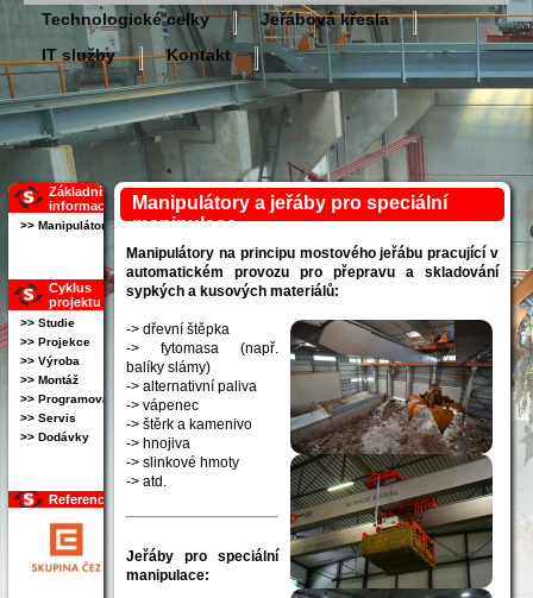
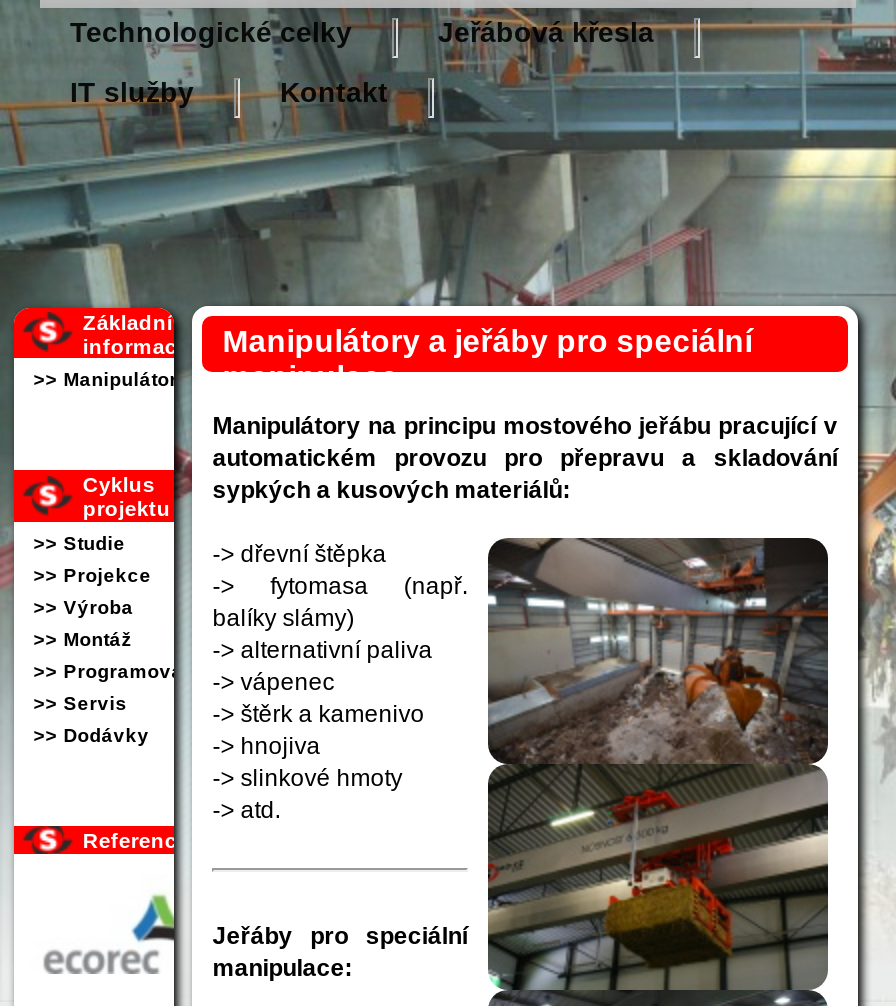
[26,522,105,578] [image] -> [42,880,176,976] [image]

